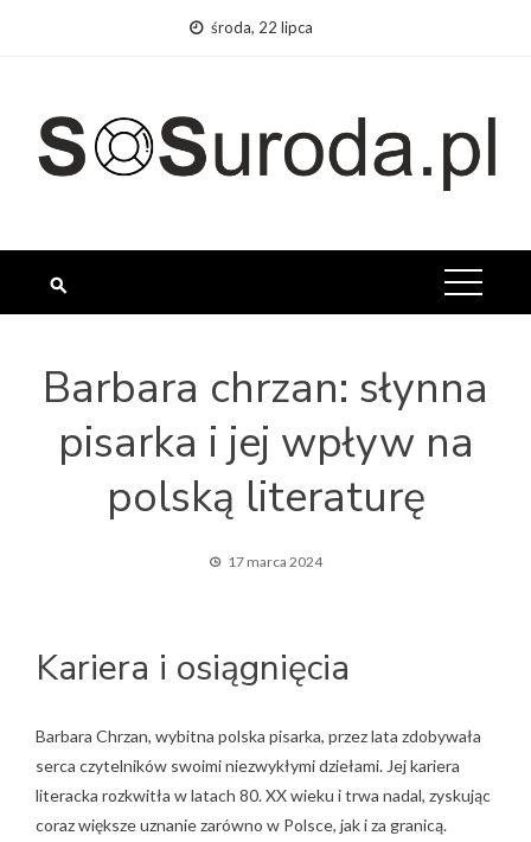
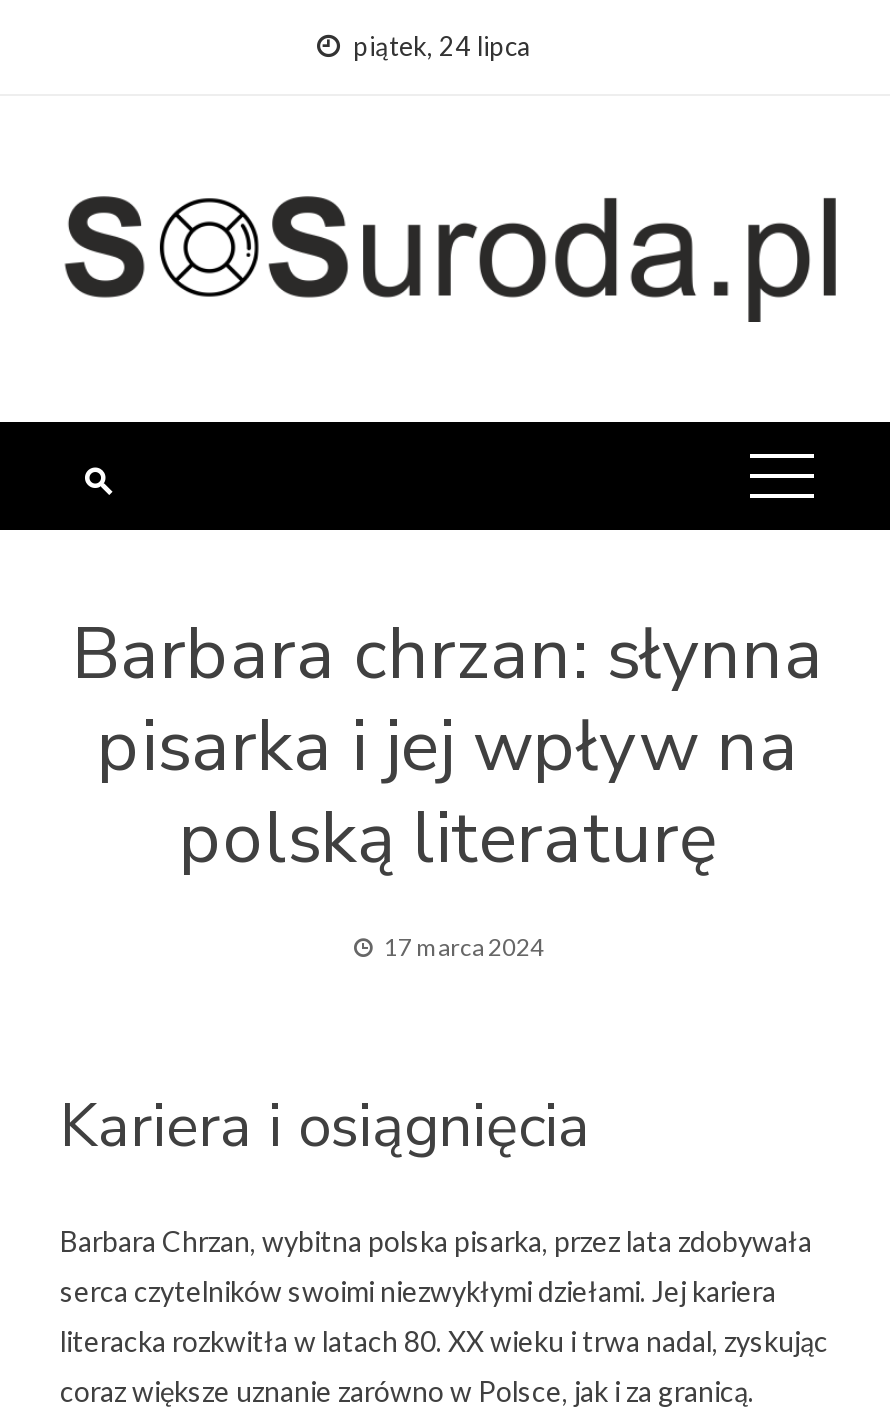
[211,18,313,37] środa, 22 lipca -> [353,30,531,62] piątek, 24 lipca

